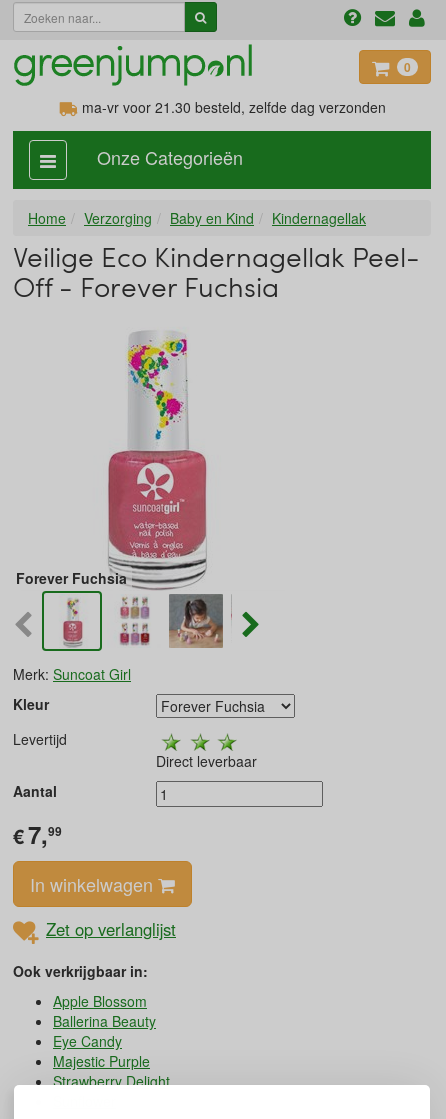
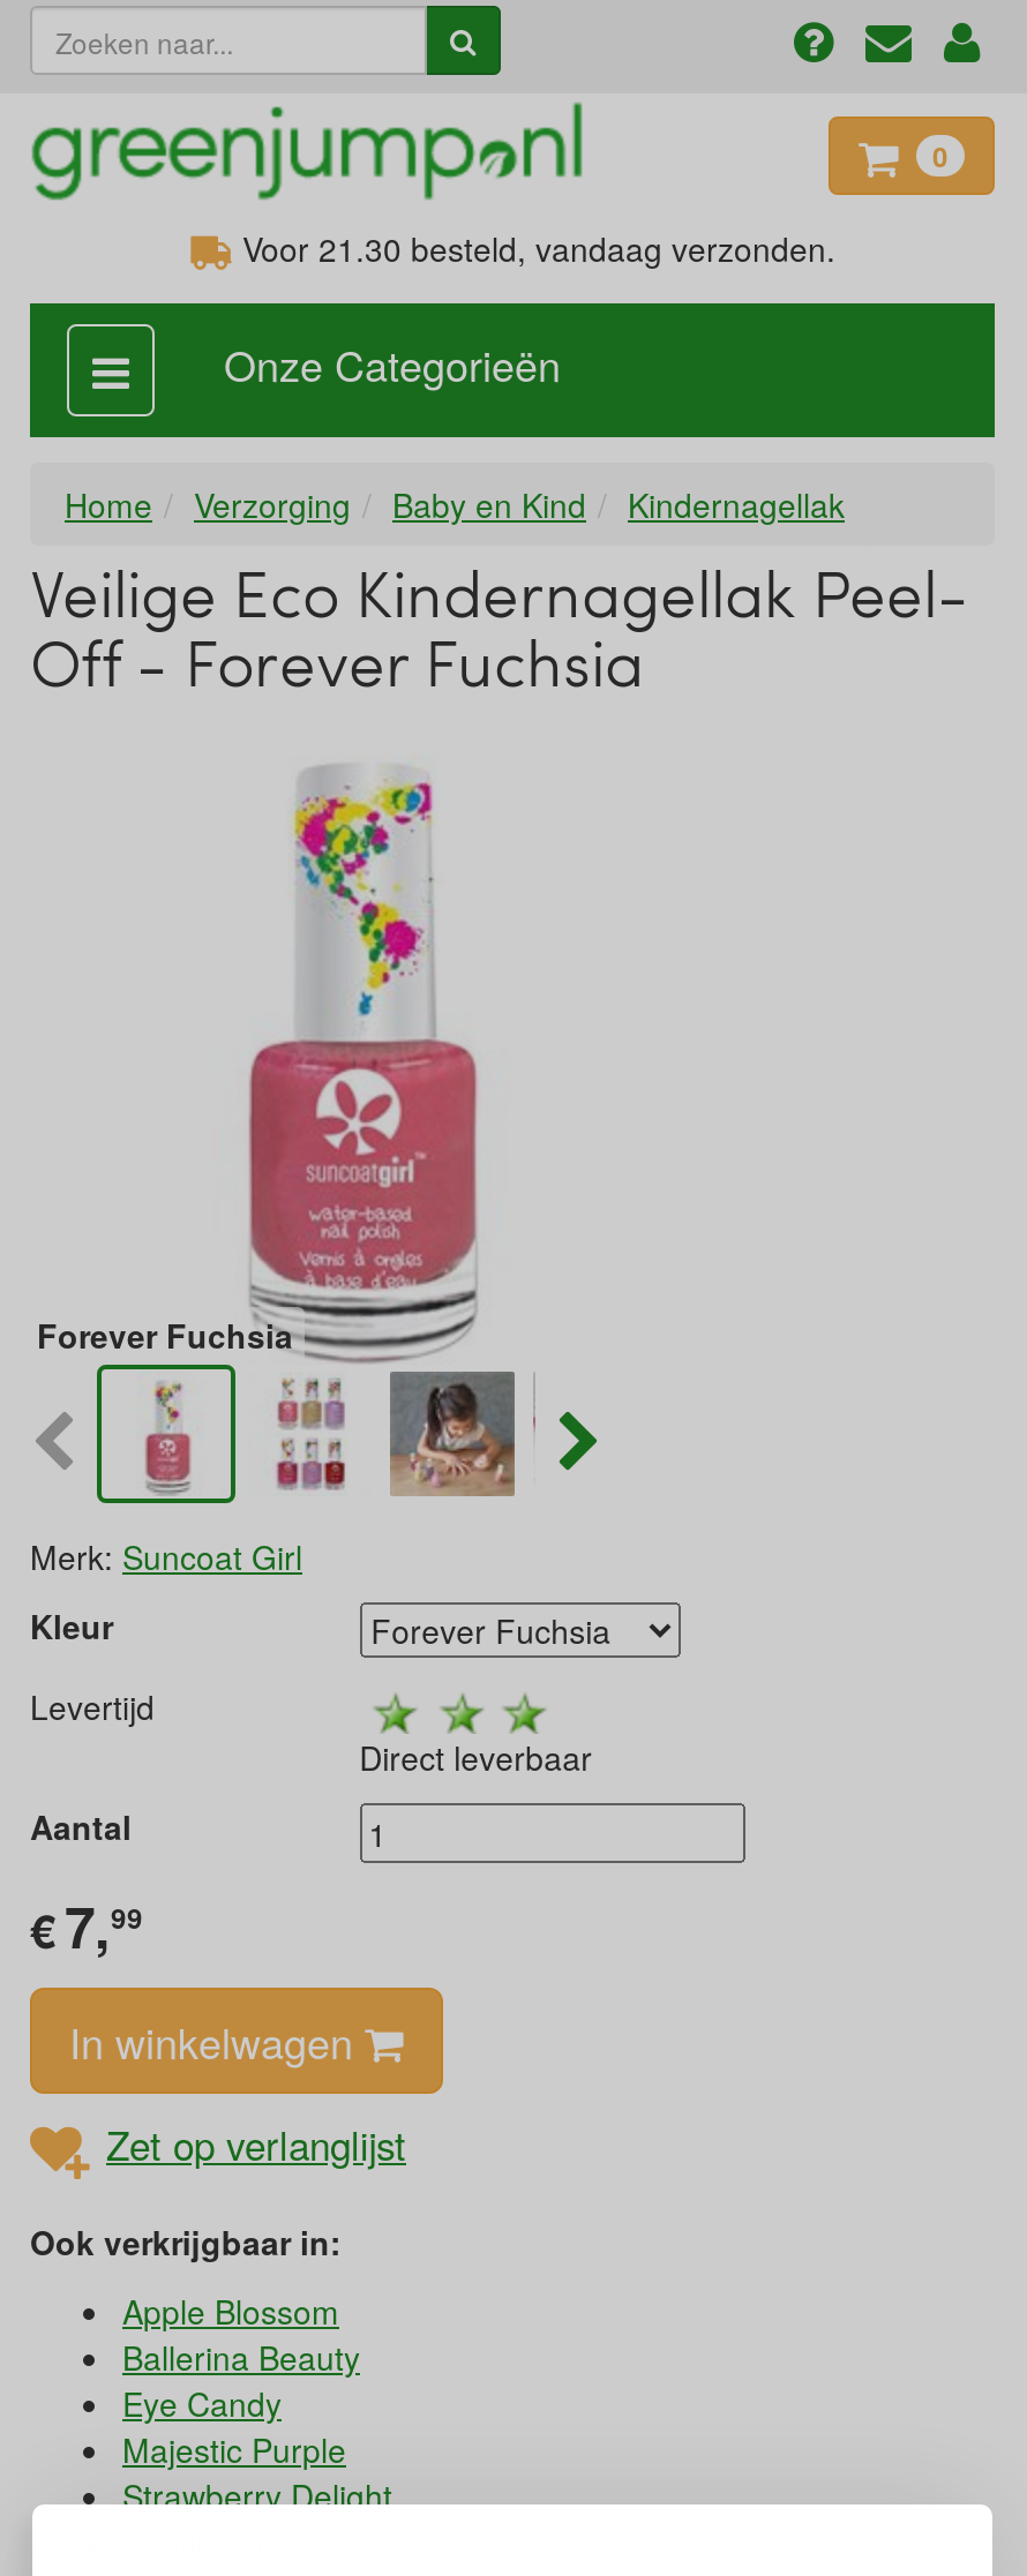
[77,97,385,117] ma-vr voor 21.30 besteld, zelfde dag verzonden -> [233,225,835,271] Voor 21.30 besteld, vandaag verzonden.

